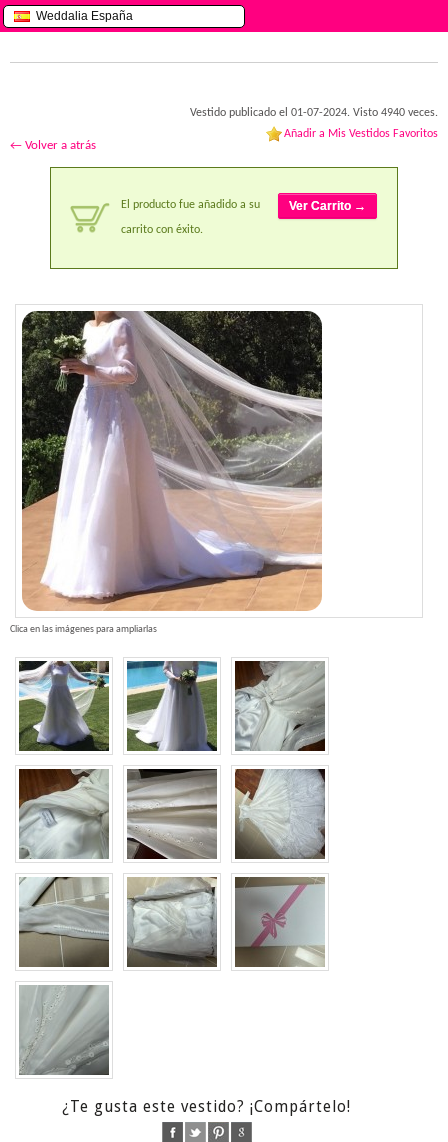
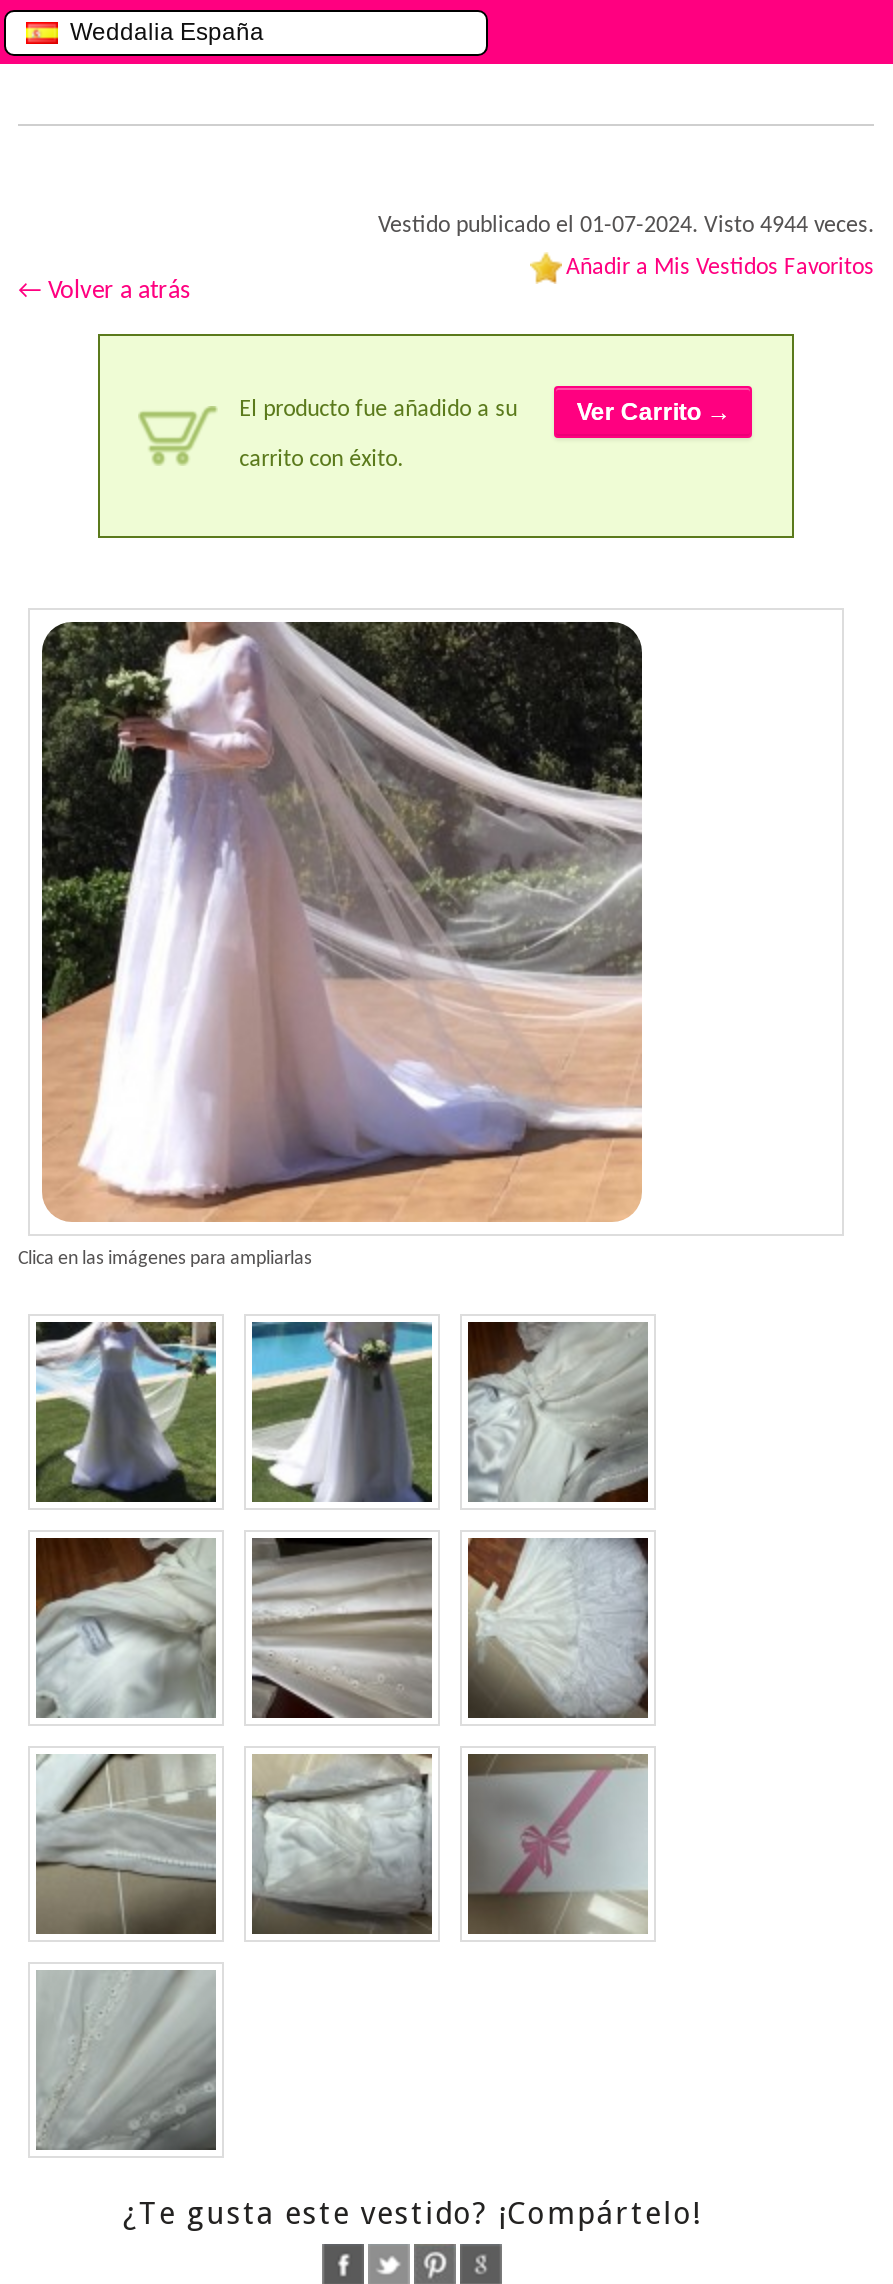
[190,107,438,119] Vestido publicado el 01-07-2024. Visto 4940 veces. -> [378,214,874,238] Vestido publicado el 01-07-2024. Visto 4944 veces.

